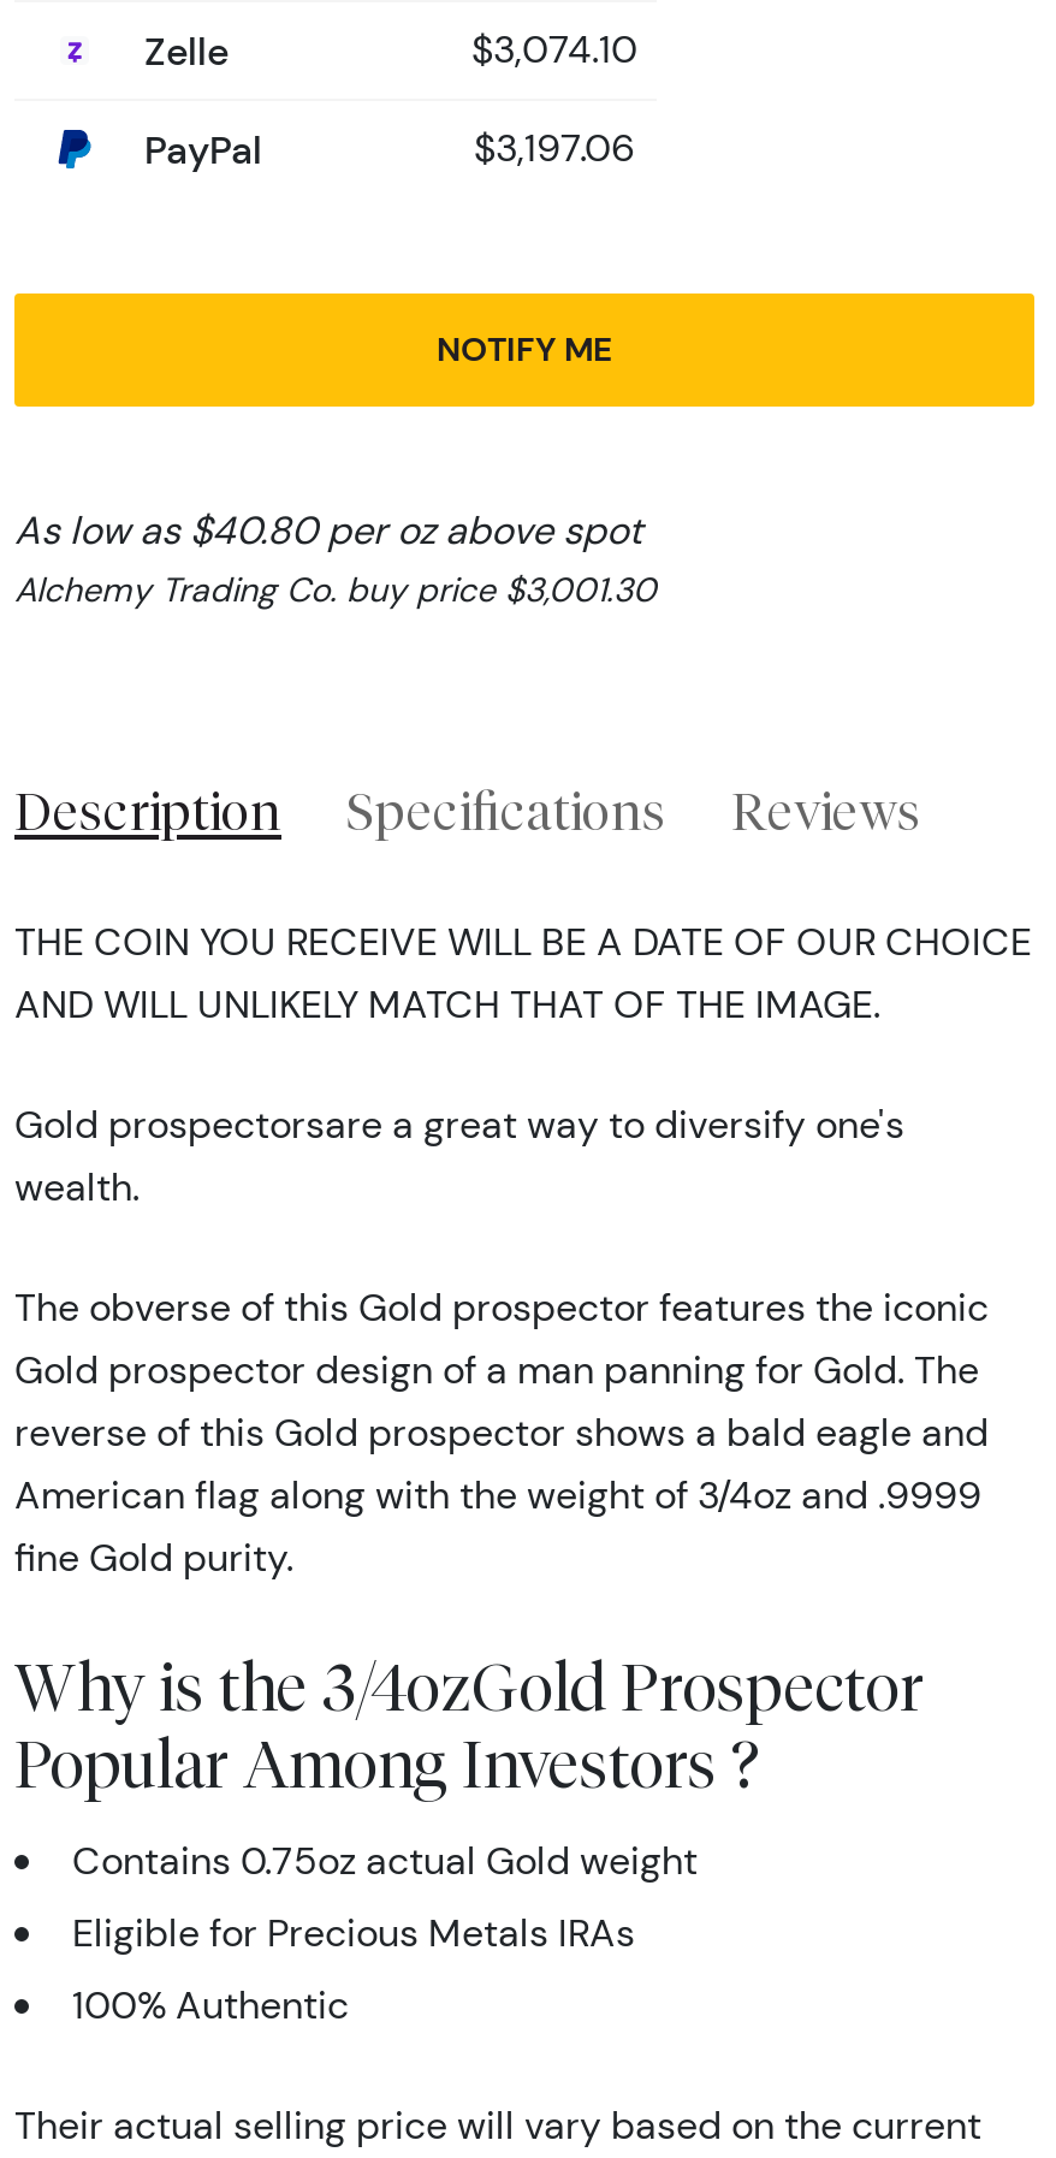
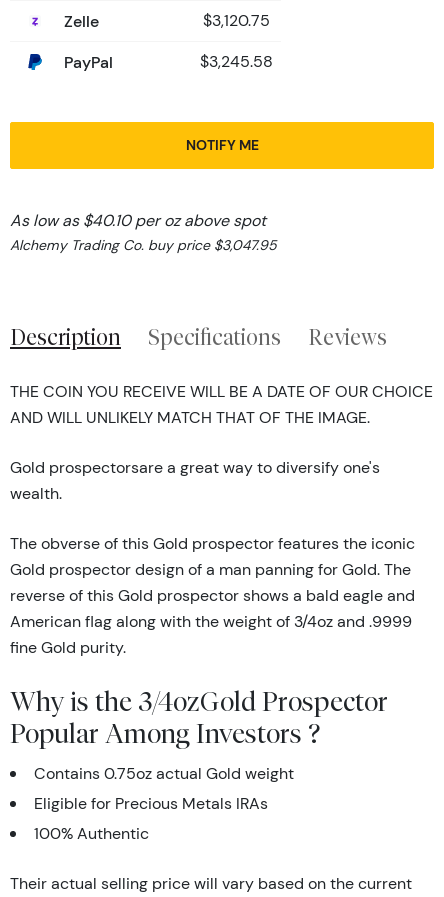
[471,27,637,73] $3,074.10 -> [203,11,270,30] $3,120.75
[474,126,635,172] $3,197.06 -> [200,52,273,71] $3,245.58
[14,508,642,554] As low as $40.80 per oz above spot -> [10,211,266,230] As low as $40.10 per oz above spot
[14,568,657,612] Alchemy Trading Co. buy price $3,001.30 -> [10,236,277,254] Alchemy Trading Co. buy price $3,047.95

